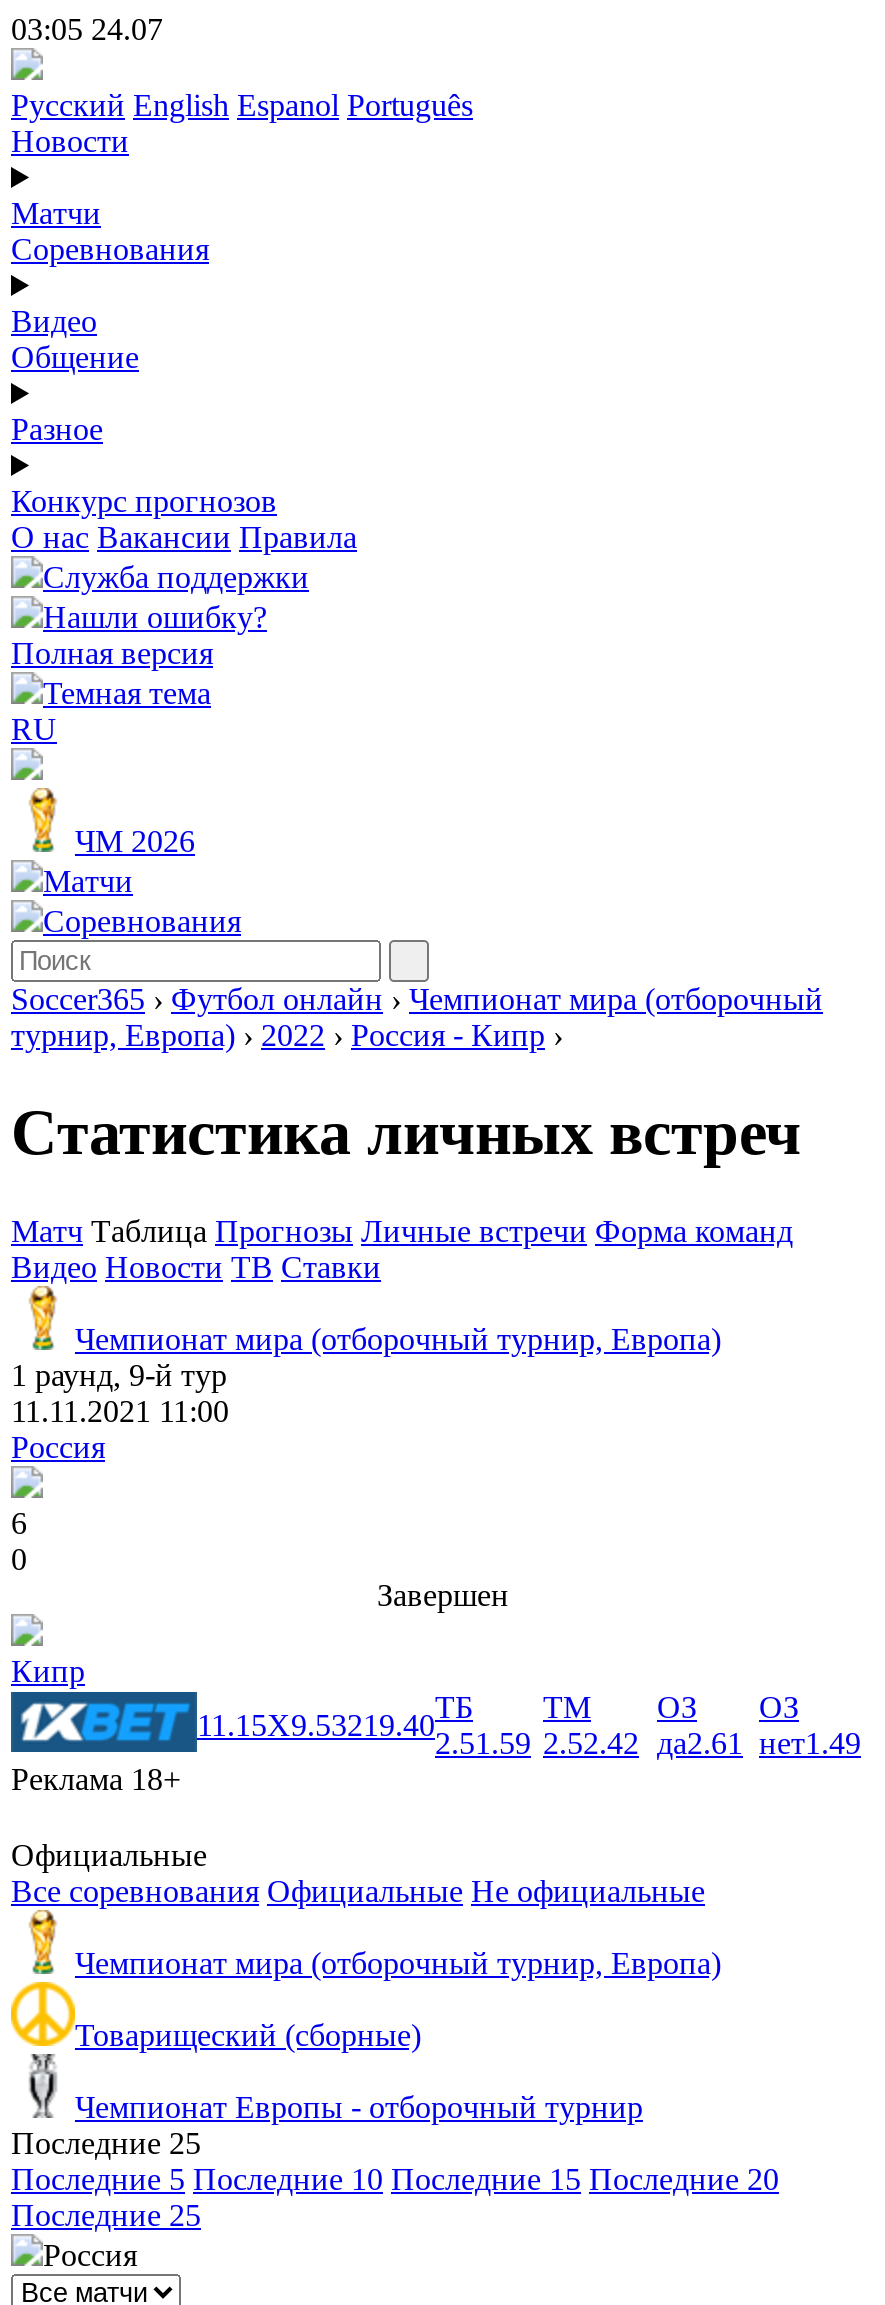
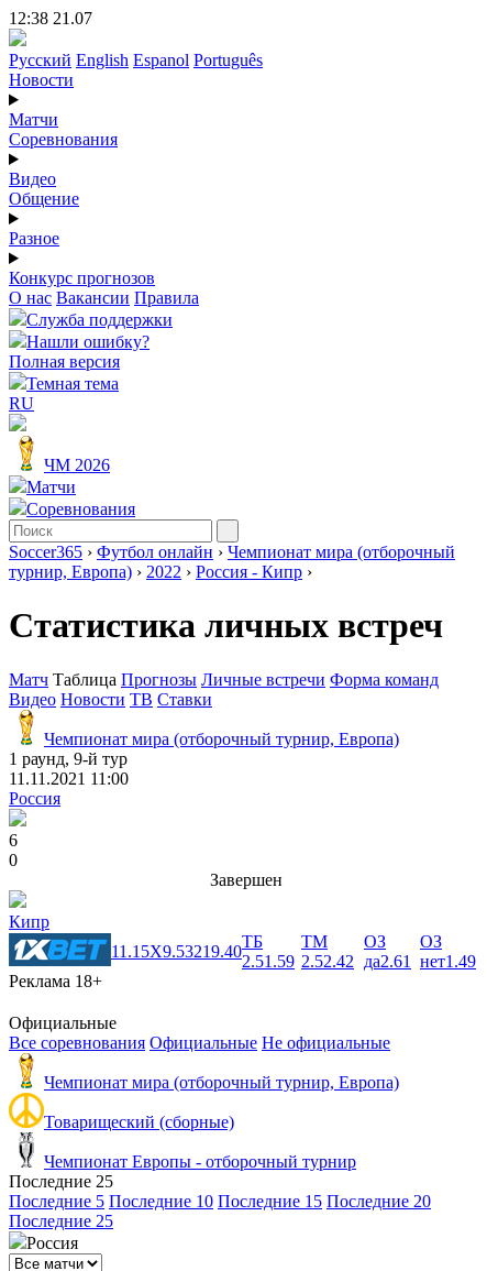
[11,12,163,46] 03:05 24.07 -> [9,9,92,28] 12:38 21.07

